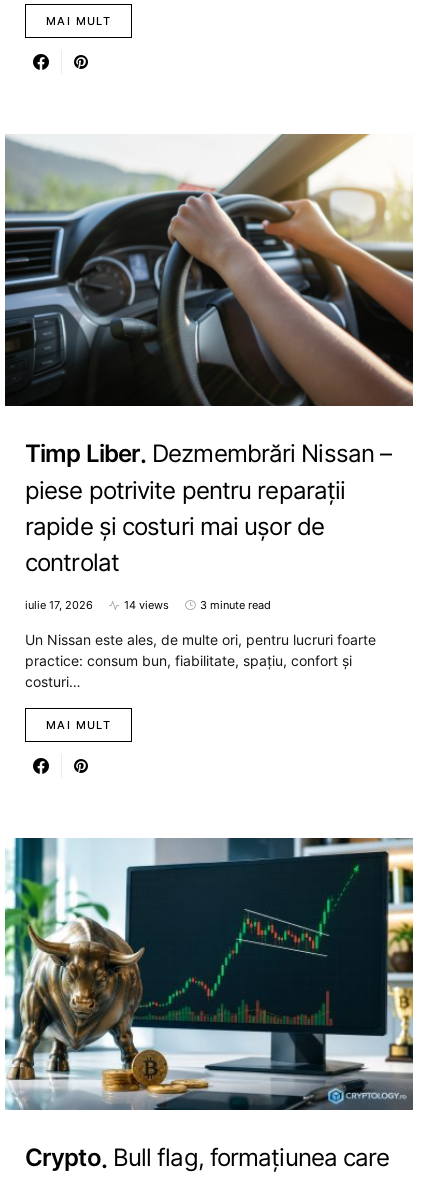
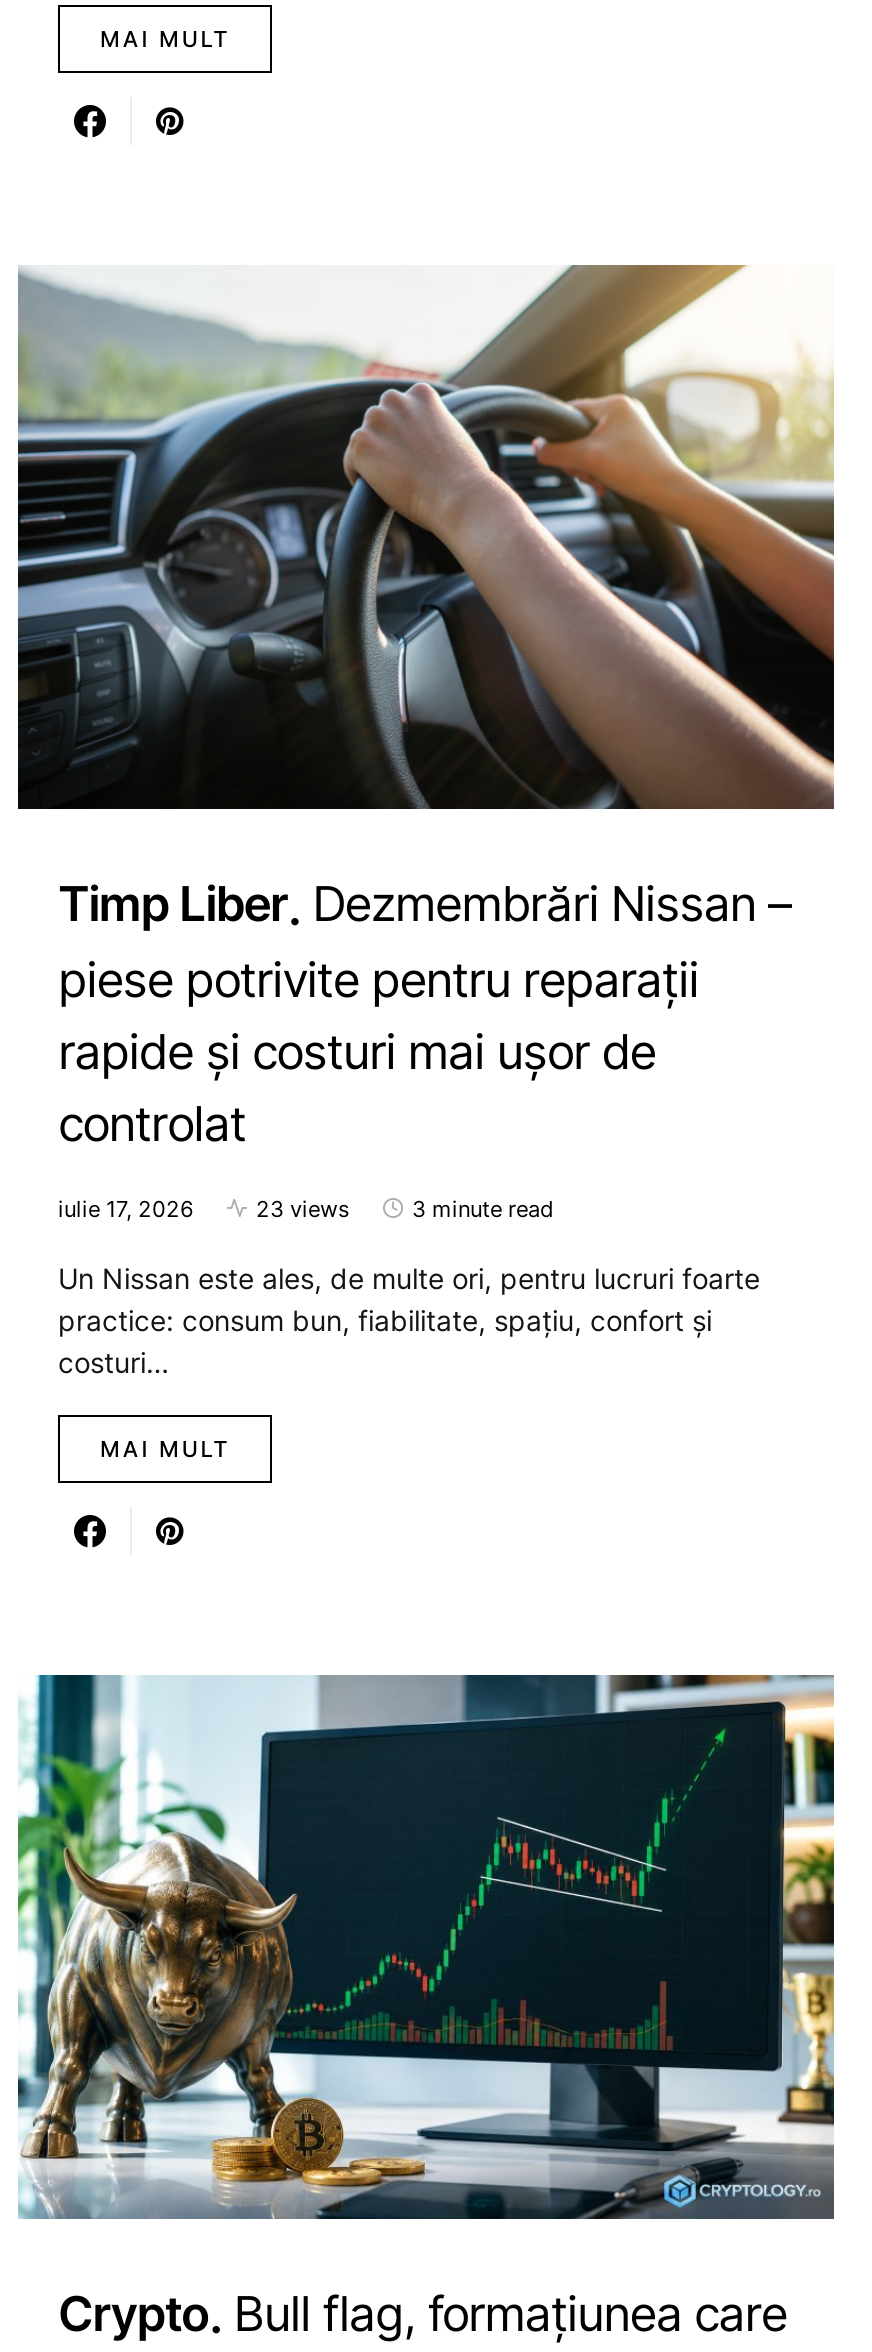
[124,598,169,612] 14 views -> [256,1195,350,1223] 23 views

